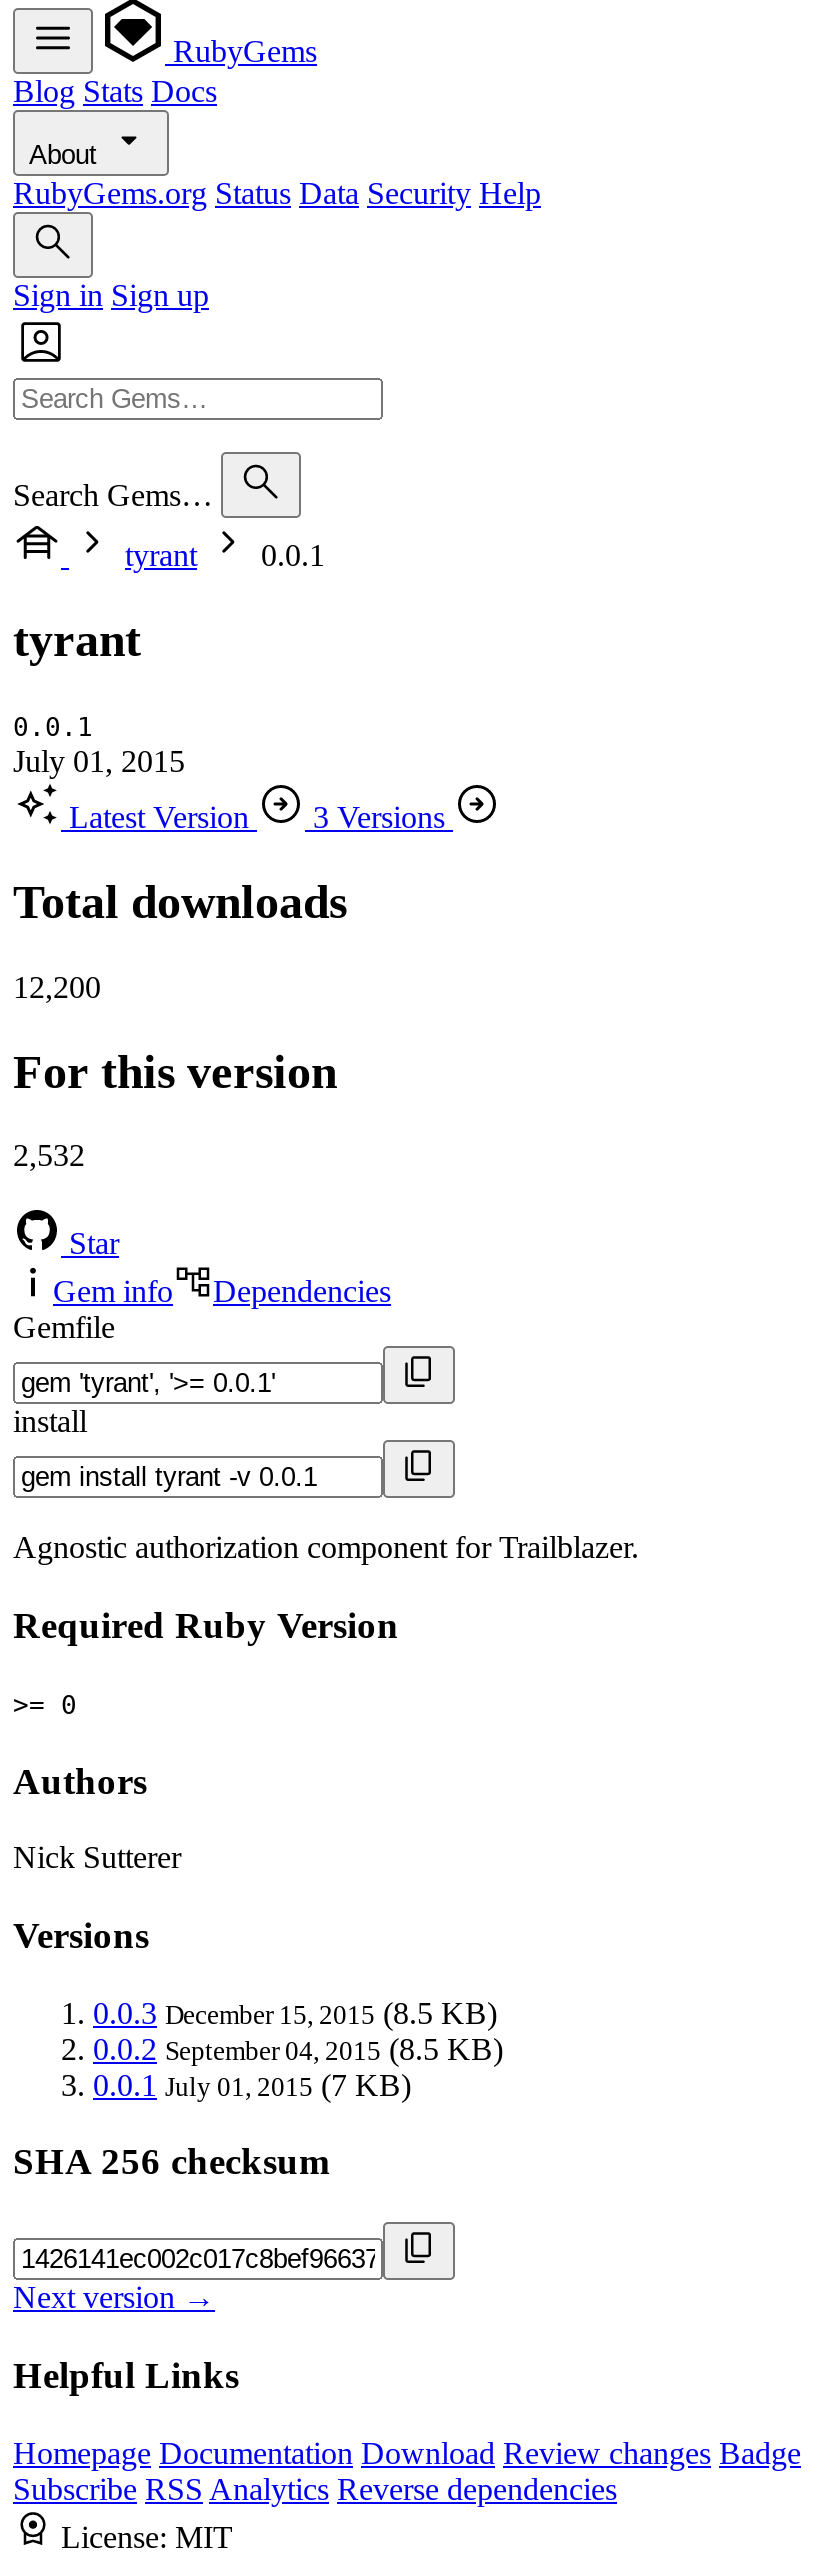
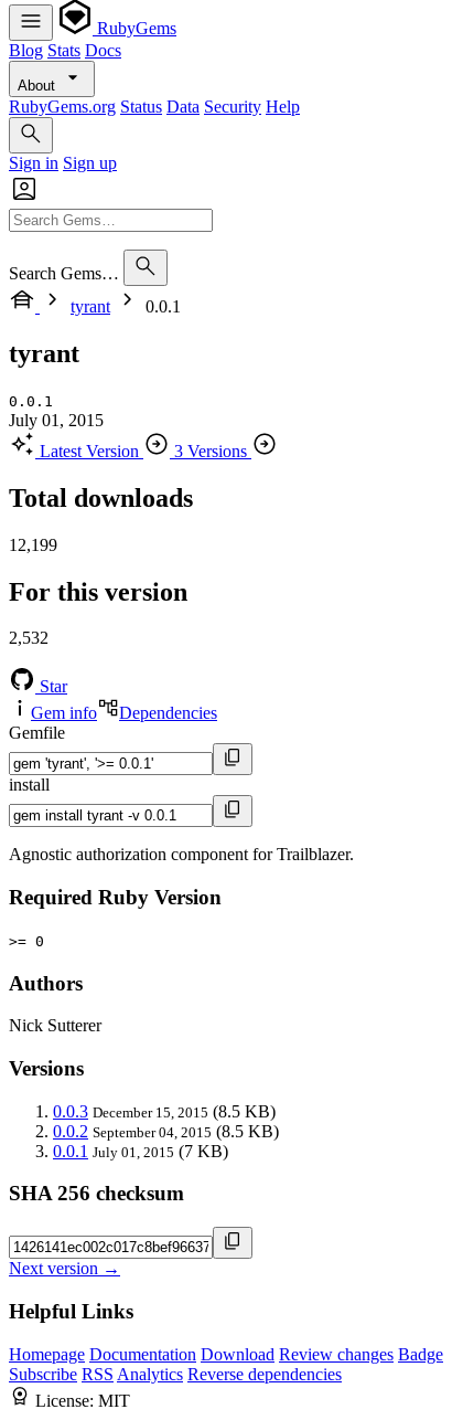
[13,969,101,1003] 12,200 -> [9,535,57,554] 12,199

